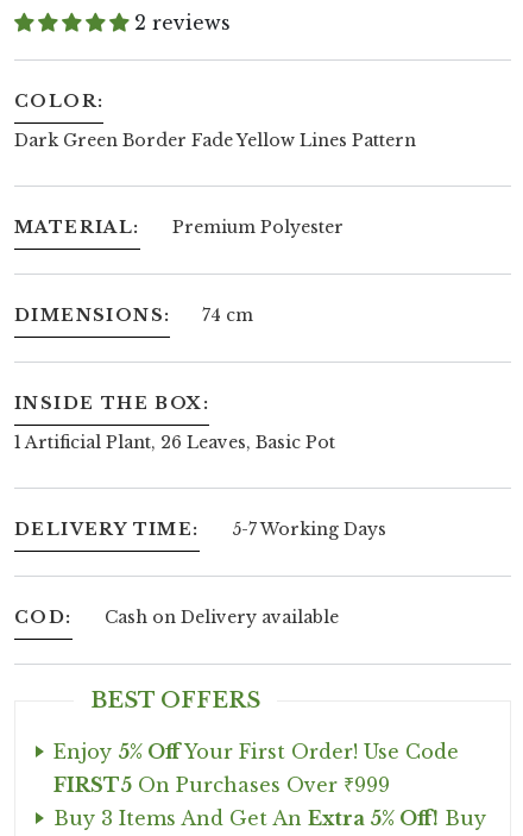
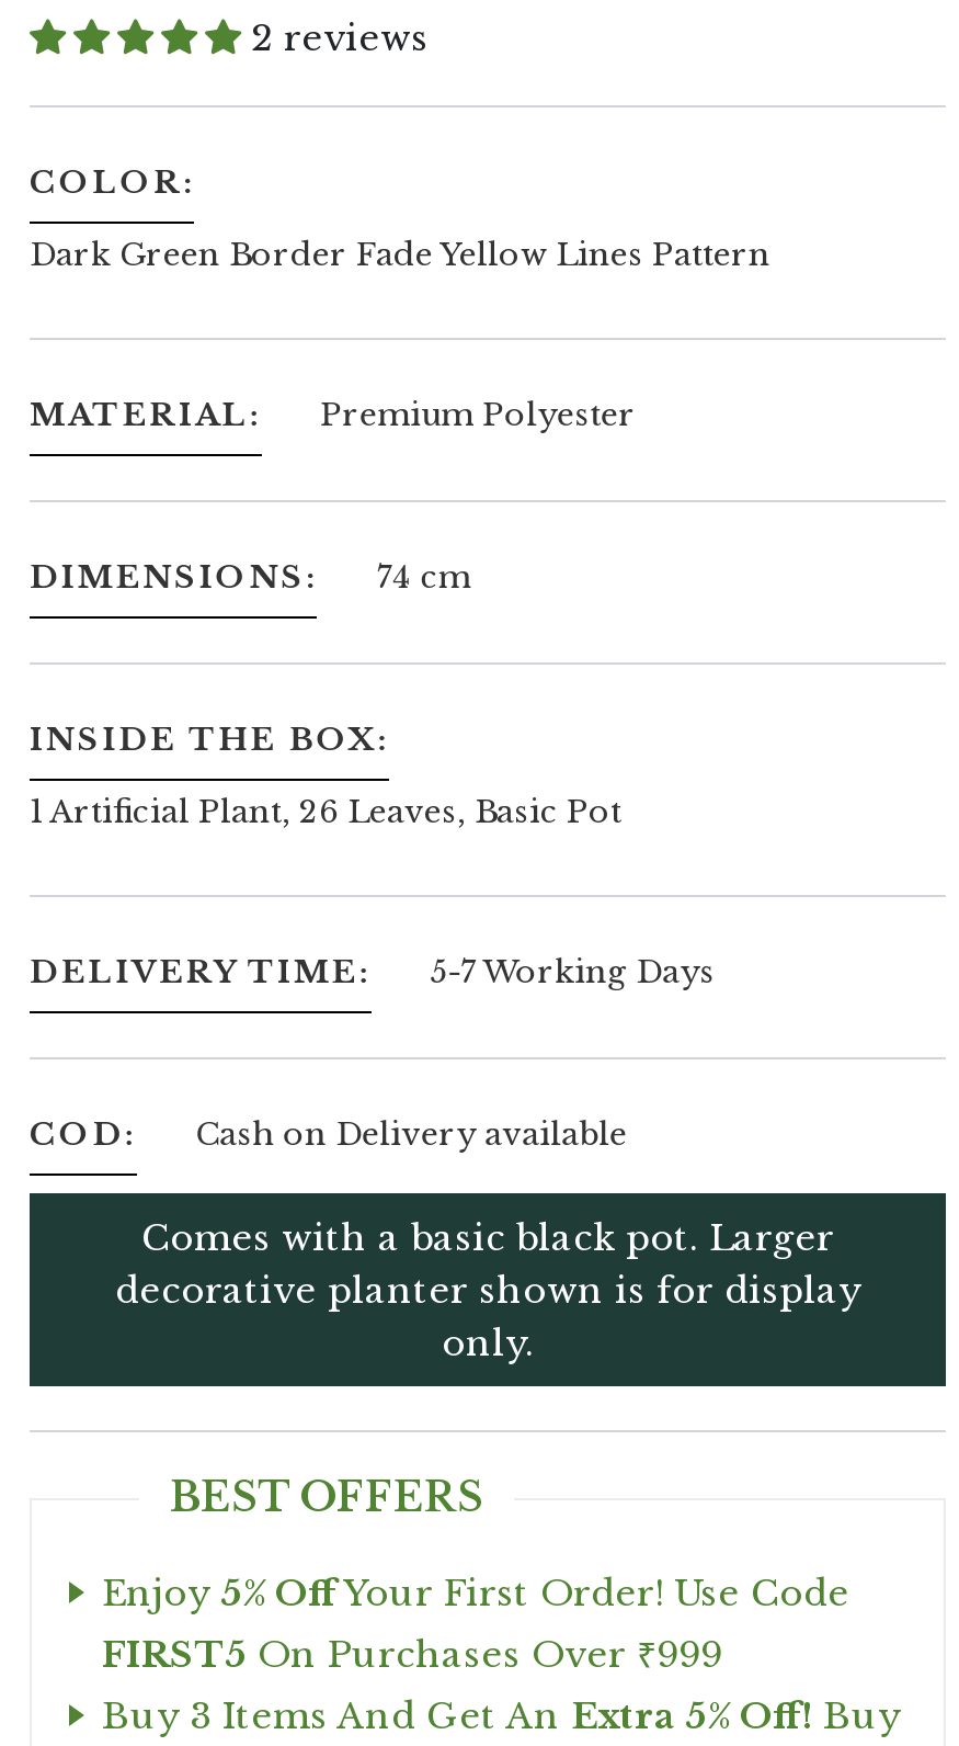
none -> [27,1191,948,1388] [image] | Comes with a basic black pot. Larger | decorative planter shown is for display | only.

